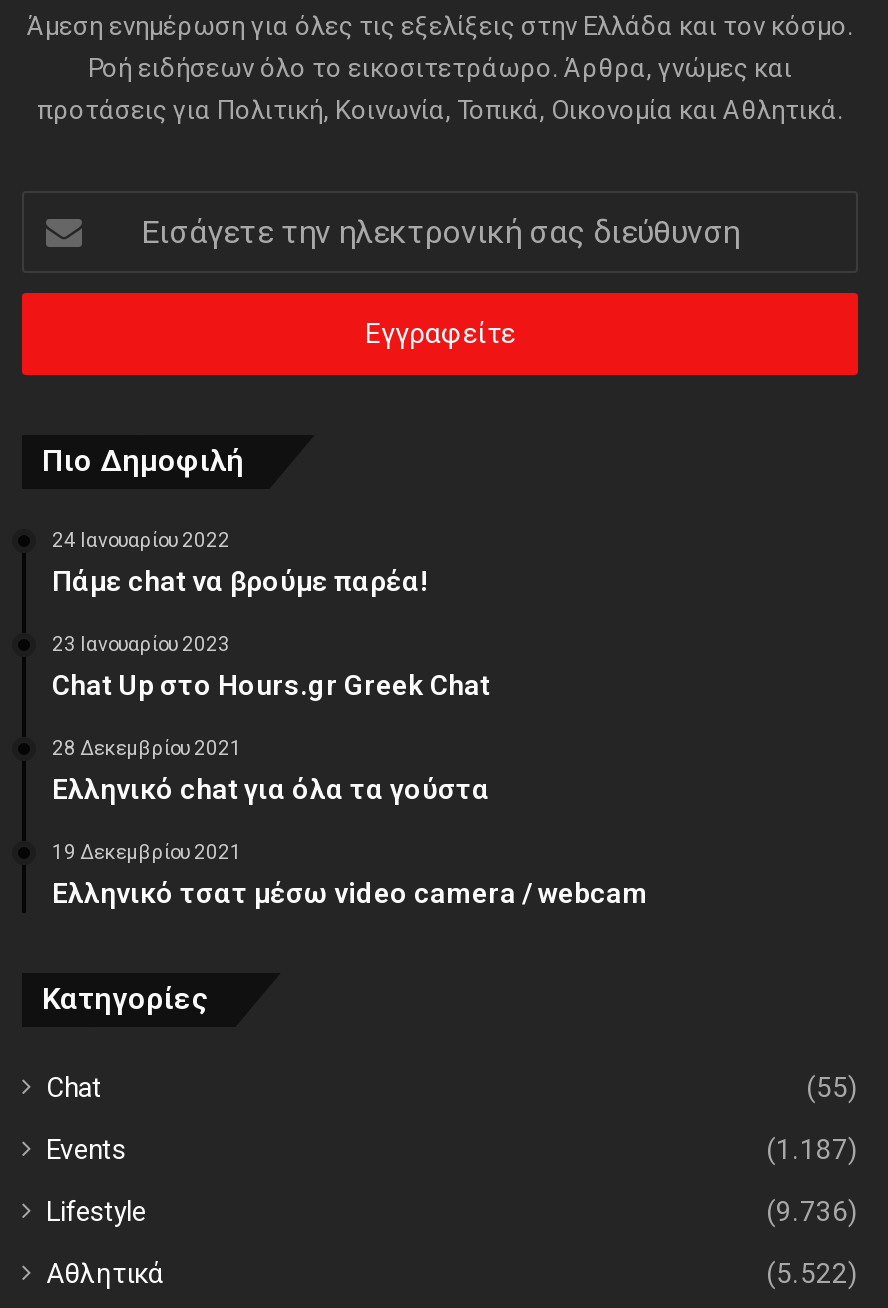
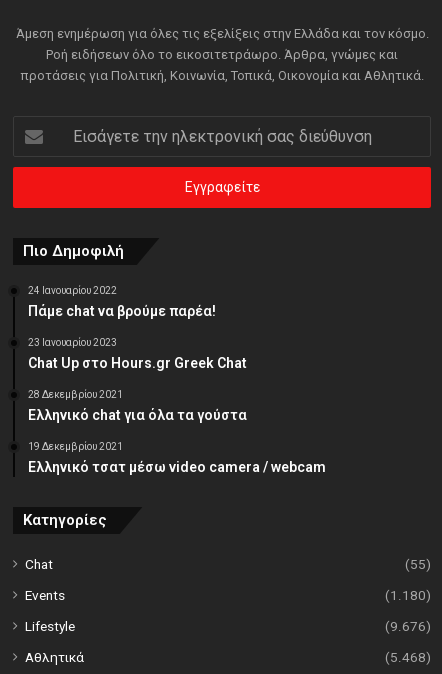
[766,1133,858,1165] (1.187) -> [385,587,431,603] (1.180)
[766,1195,858,1227] (9.736) -> [385,618,431,634] (9.676)
[766,1257,858,1289] (5.522) -> [385,649,431,665] (5.468)

